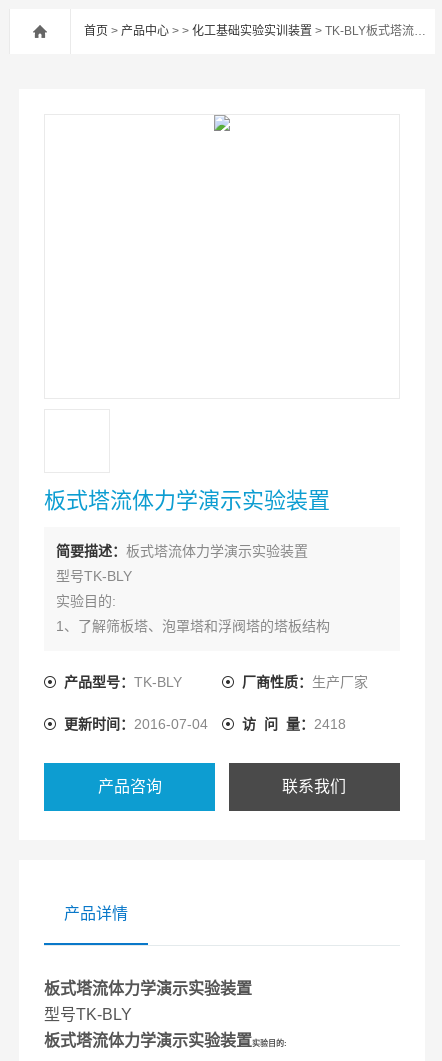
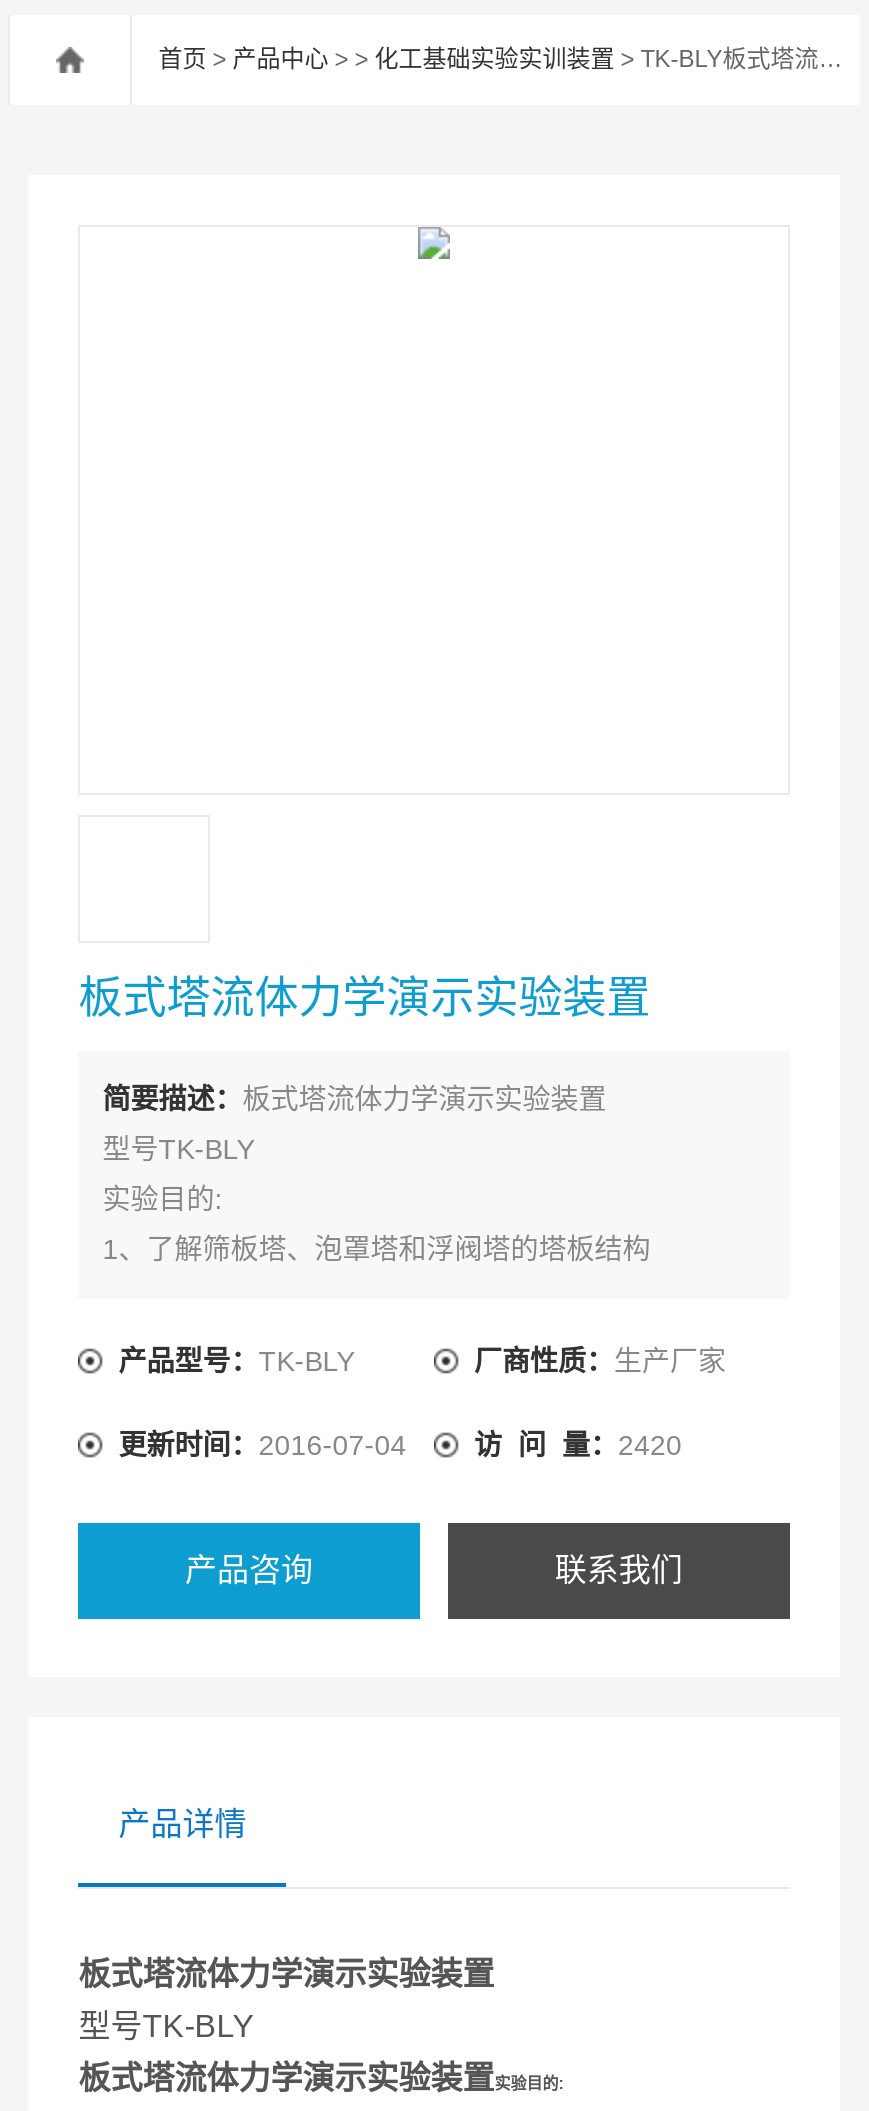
[242,716,346,732] 访 问 量：2418 -> [474,1429,682,1461] 访 问 量：2420

